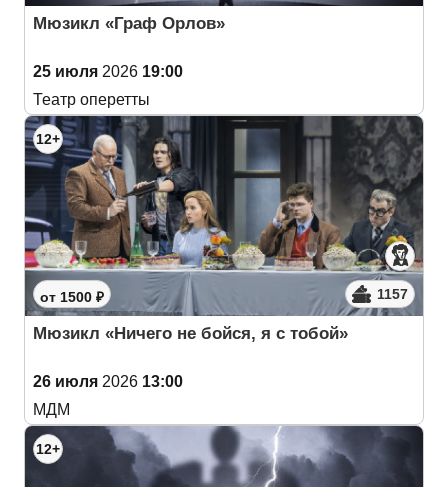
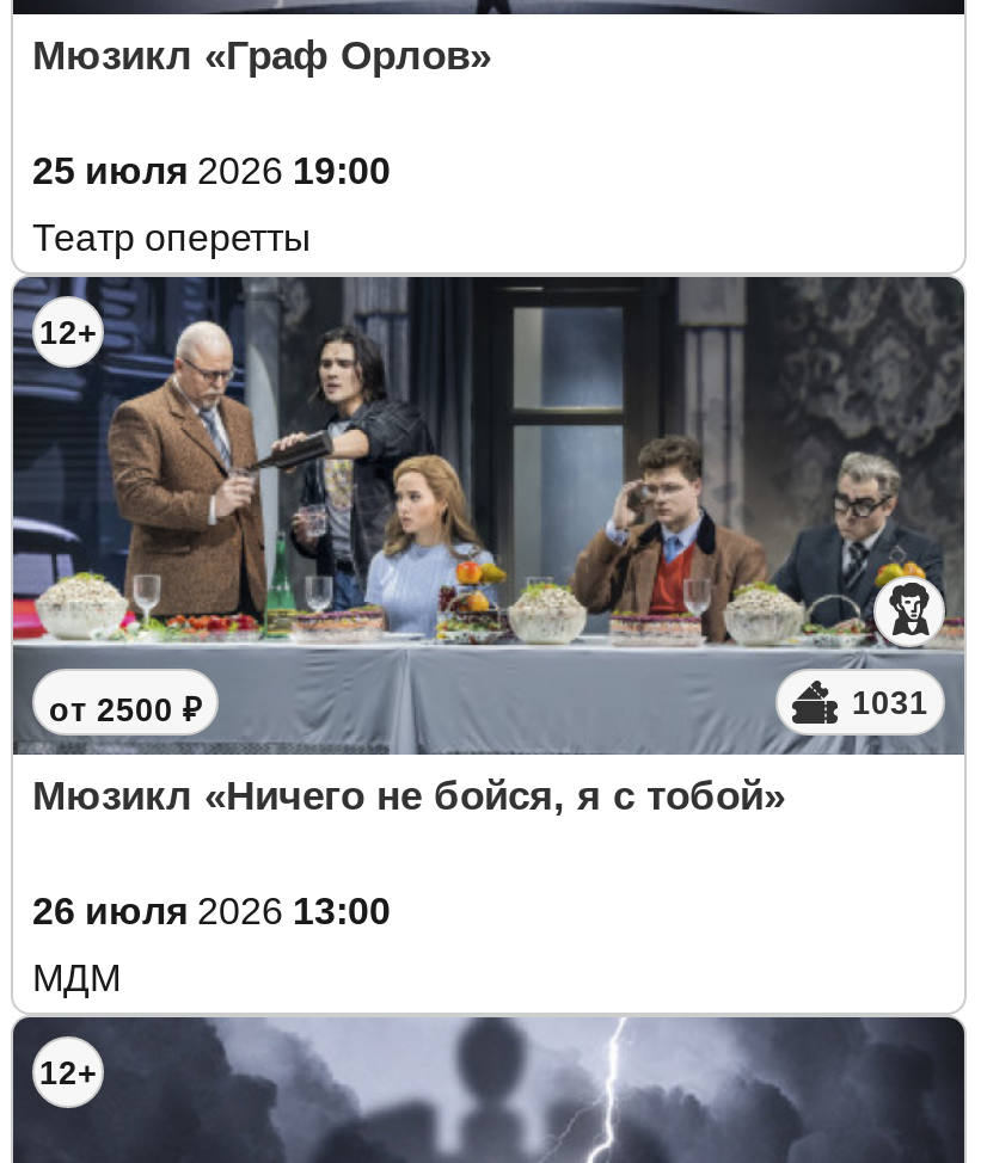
[40,290,104,305] от 1500 ₽ -> [49,693,202,728] от 2500 ₽
[377,287,408,302] 1157 -> [852,685,928,721] 1031

